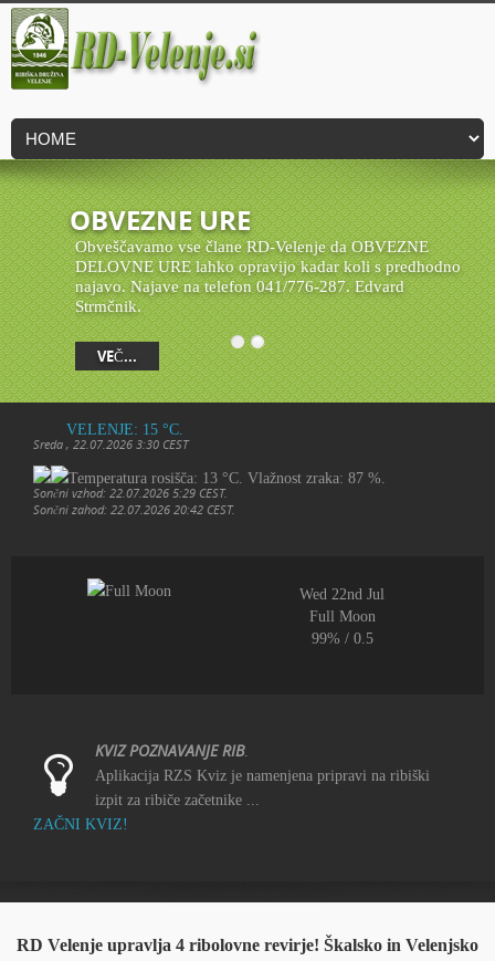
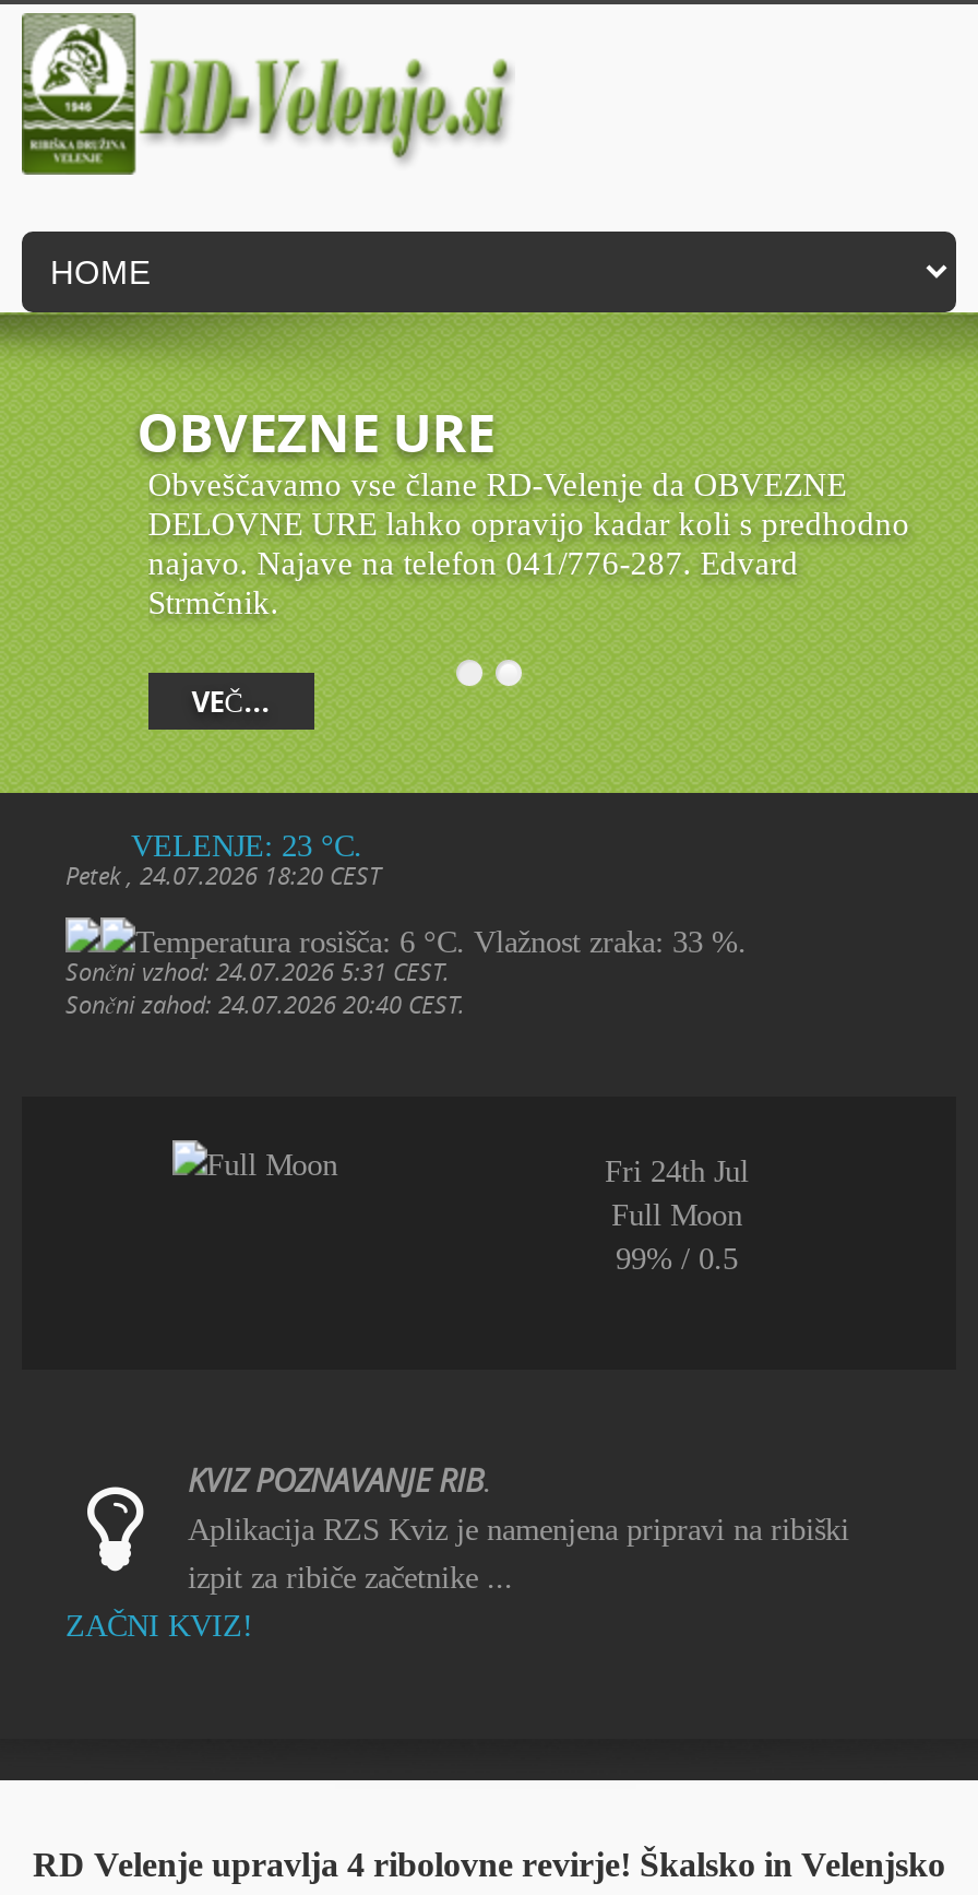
[66,420,183,438] VELENJE: 15 °C. -> [131,828,362,863] VELENJE: 23 °C.
[33,436,188,453] Sreda , 22.07.2026 3:30 CEST -> [65,859,380,892] Petek , 24.07.2026 18:20 CEST
[69,469,386,487] Temperatura rosišča: 13 °C. Vlažnost zraka: 87 %. -> [135,924,747,959] Temperatura rosišča: 6 °C. Vlažnost zraka: 33 %.
[33,485,228,501] Sončni vzhod: 22.07.2026 5:29 CEST. -> [65,955,450,988] Sončni vzhod: 24.07.2026 5:31 CEST.
[33,501,235,517] Sončni zahod: 22.07.2026 20:42 CEST. -> [65,986,465,1019] Sončni zahod: 24.07.2026 20:40 CEST.
[300,585,385,603] Wed 22nd Jul -> [604,1153,749,1188] Fri 24th Jul

